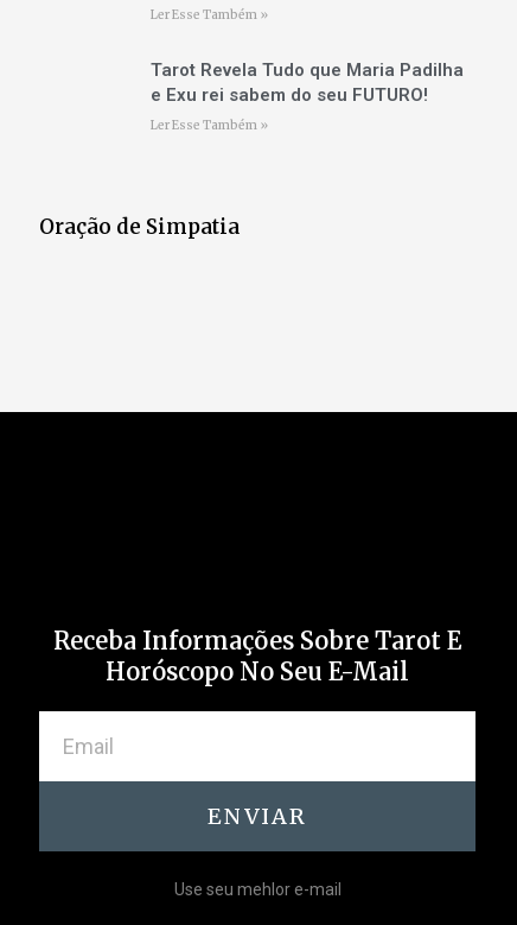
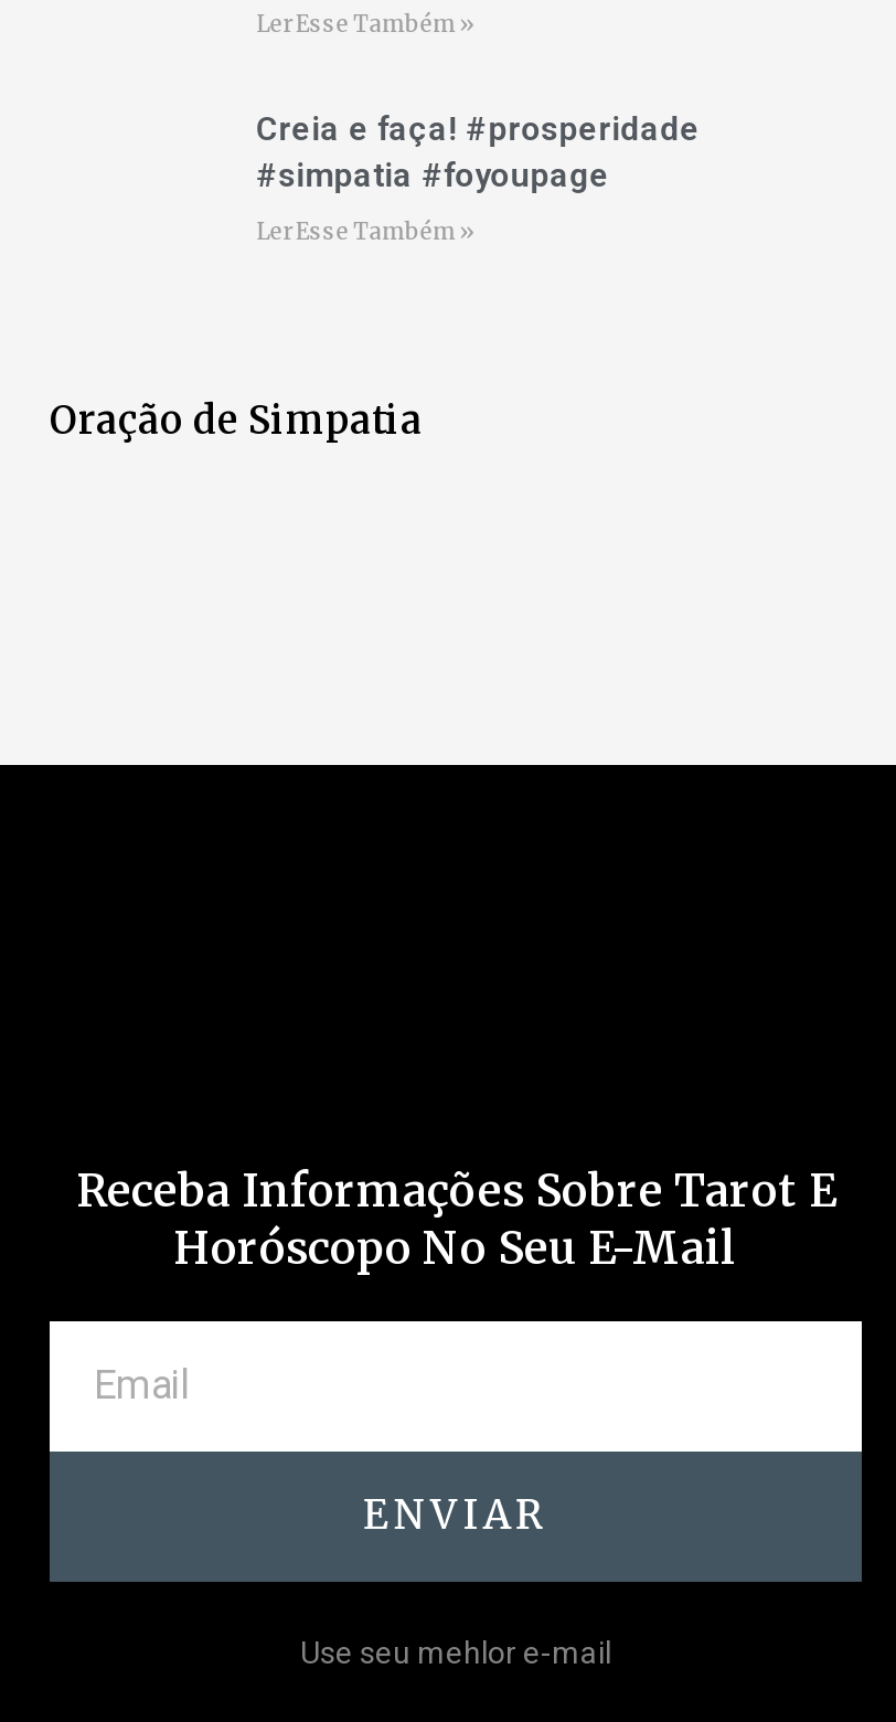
[150,60,463,106] Tarot Revela Tudo que Maria Padilha | e Exu rei sabem do seu FUTURO! -> [256,109,700,195] Creia e faça! #prosperidade | #simpatia #foyoupage

